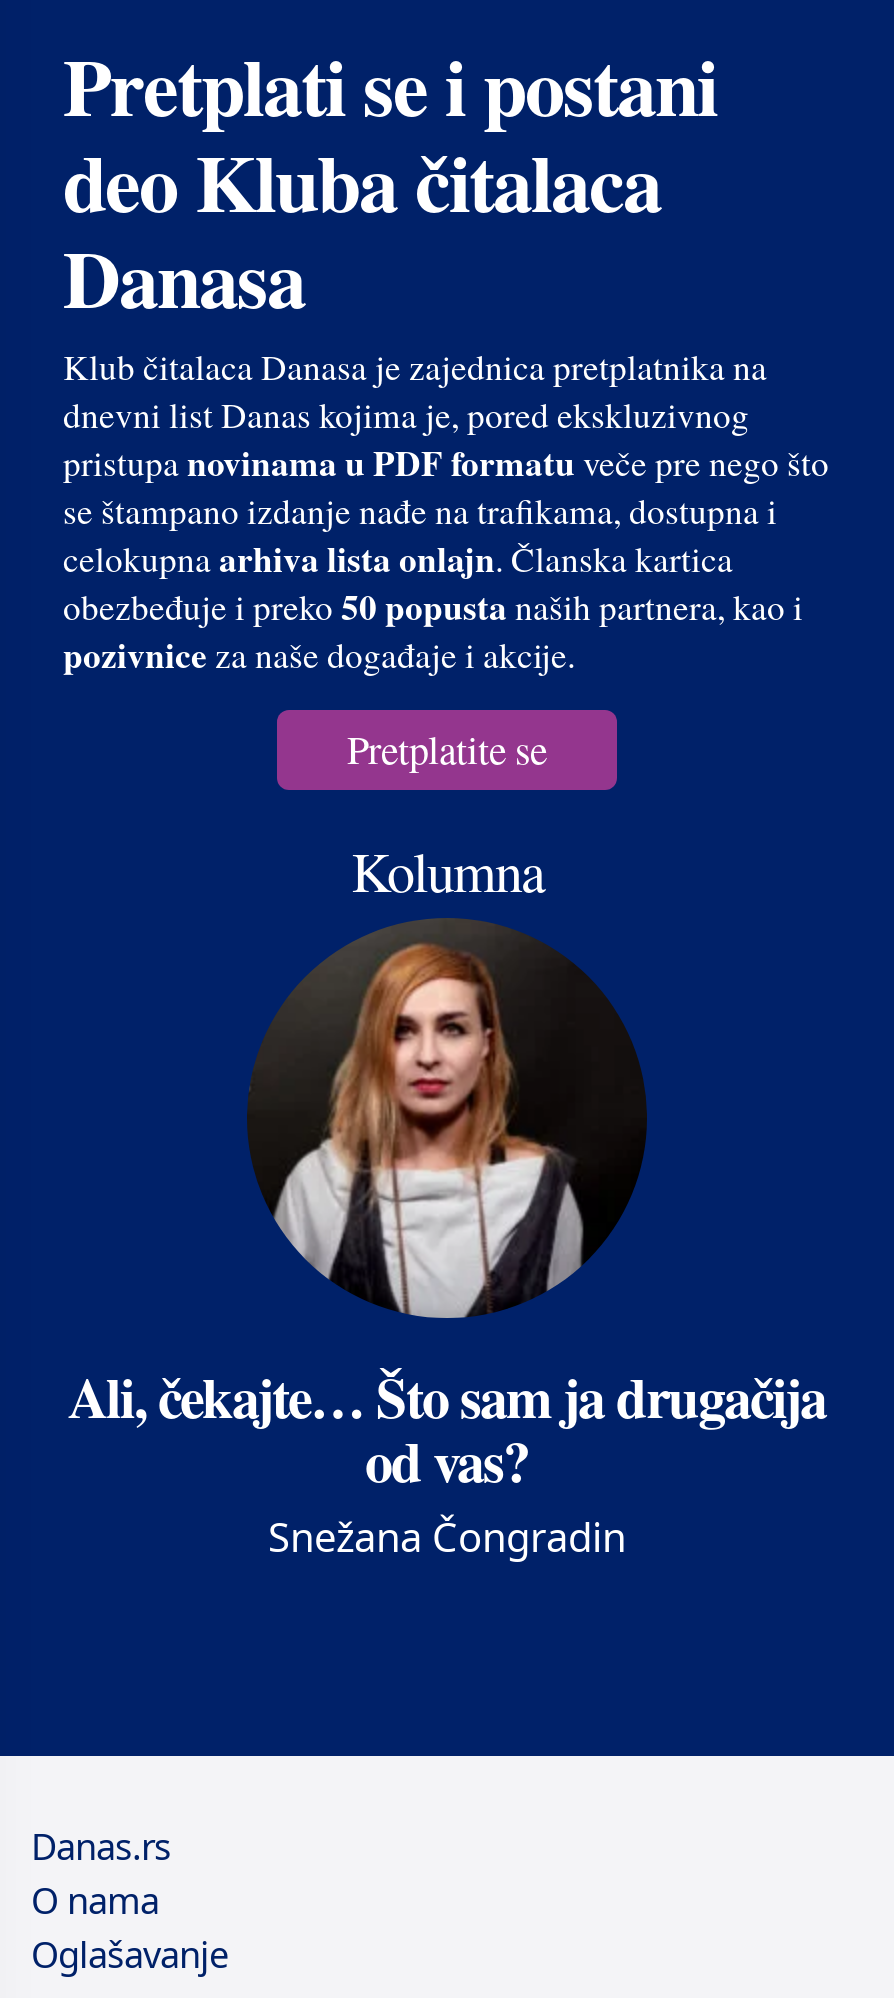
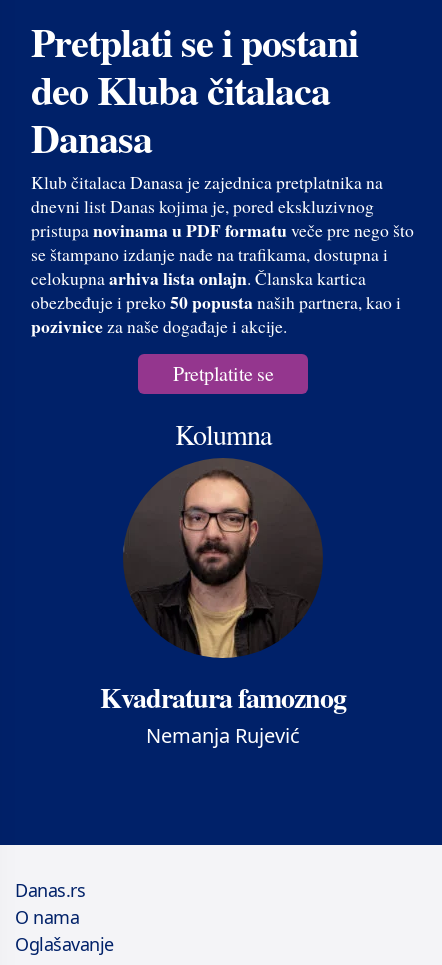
[68,933,826,1565] [image] | Ali, čekajte… Što sam ja drugačija | od vas? | Snežana Čongradin -> [100,465,346,749] [image] | Kvadratura famoznog | Nemanja Rujević

